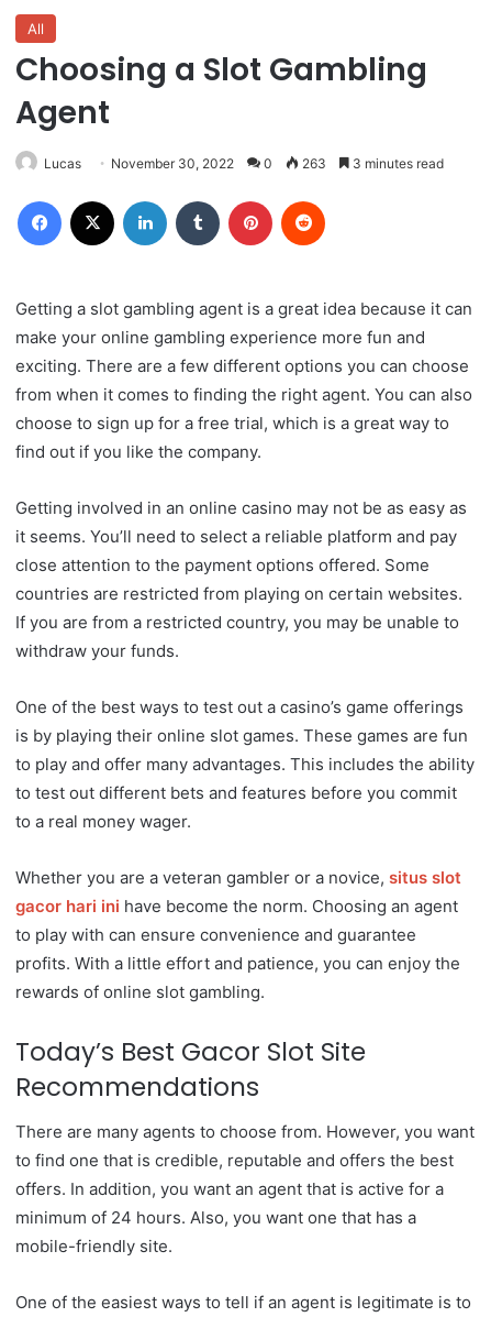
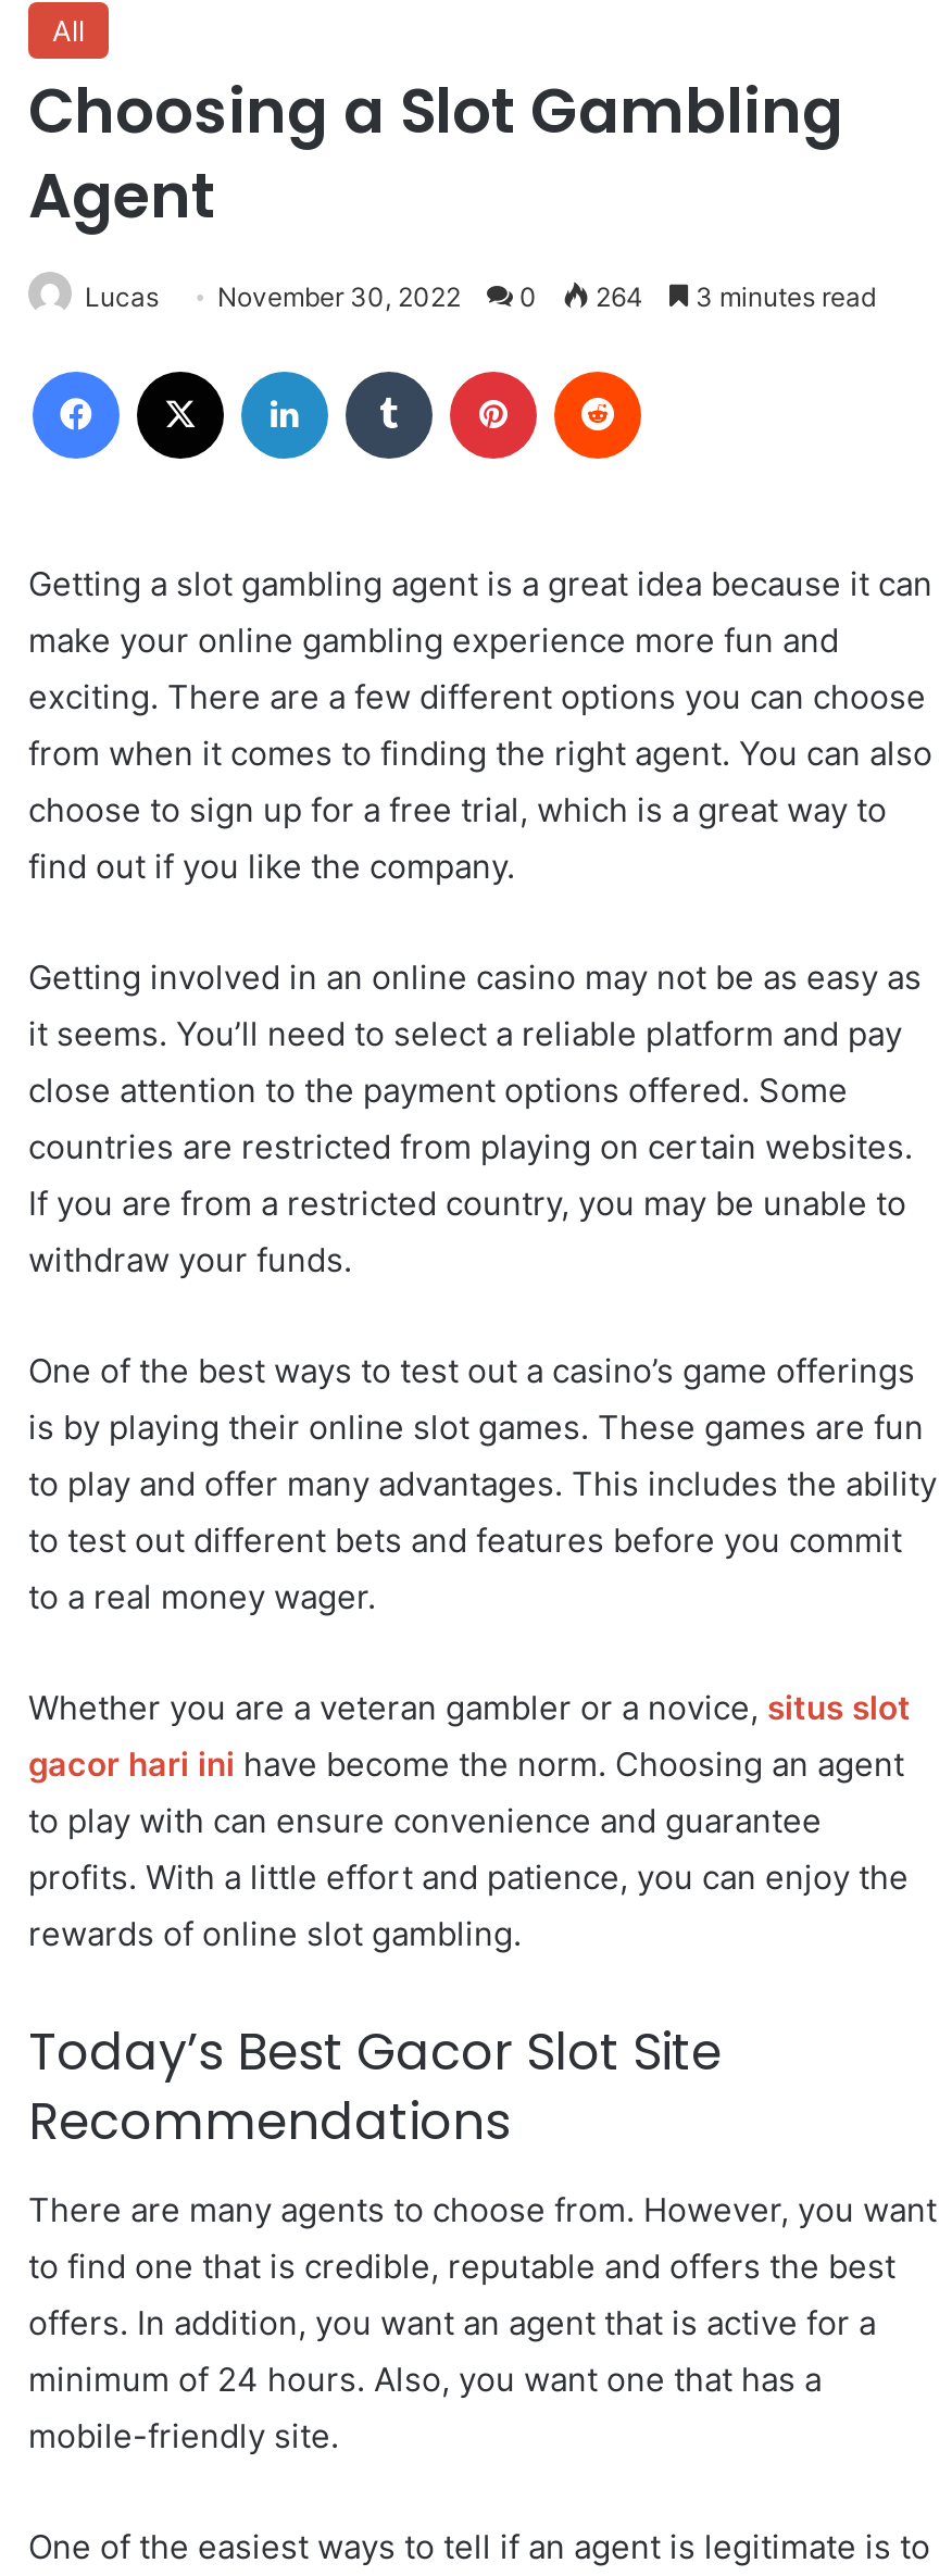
[44,155,444,172] Lucas November 30, 2022 0 263 3 minutes read -> [85,280,876,313] Lucas November 30, 2022 0 264 3 minutes read

